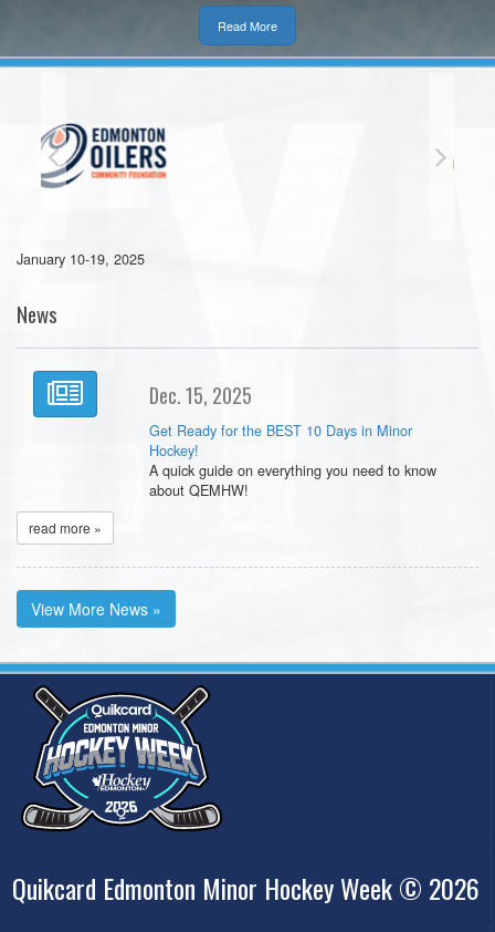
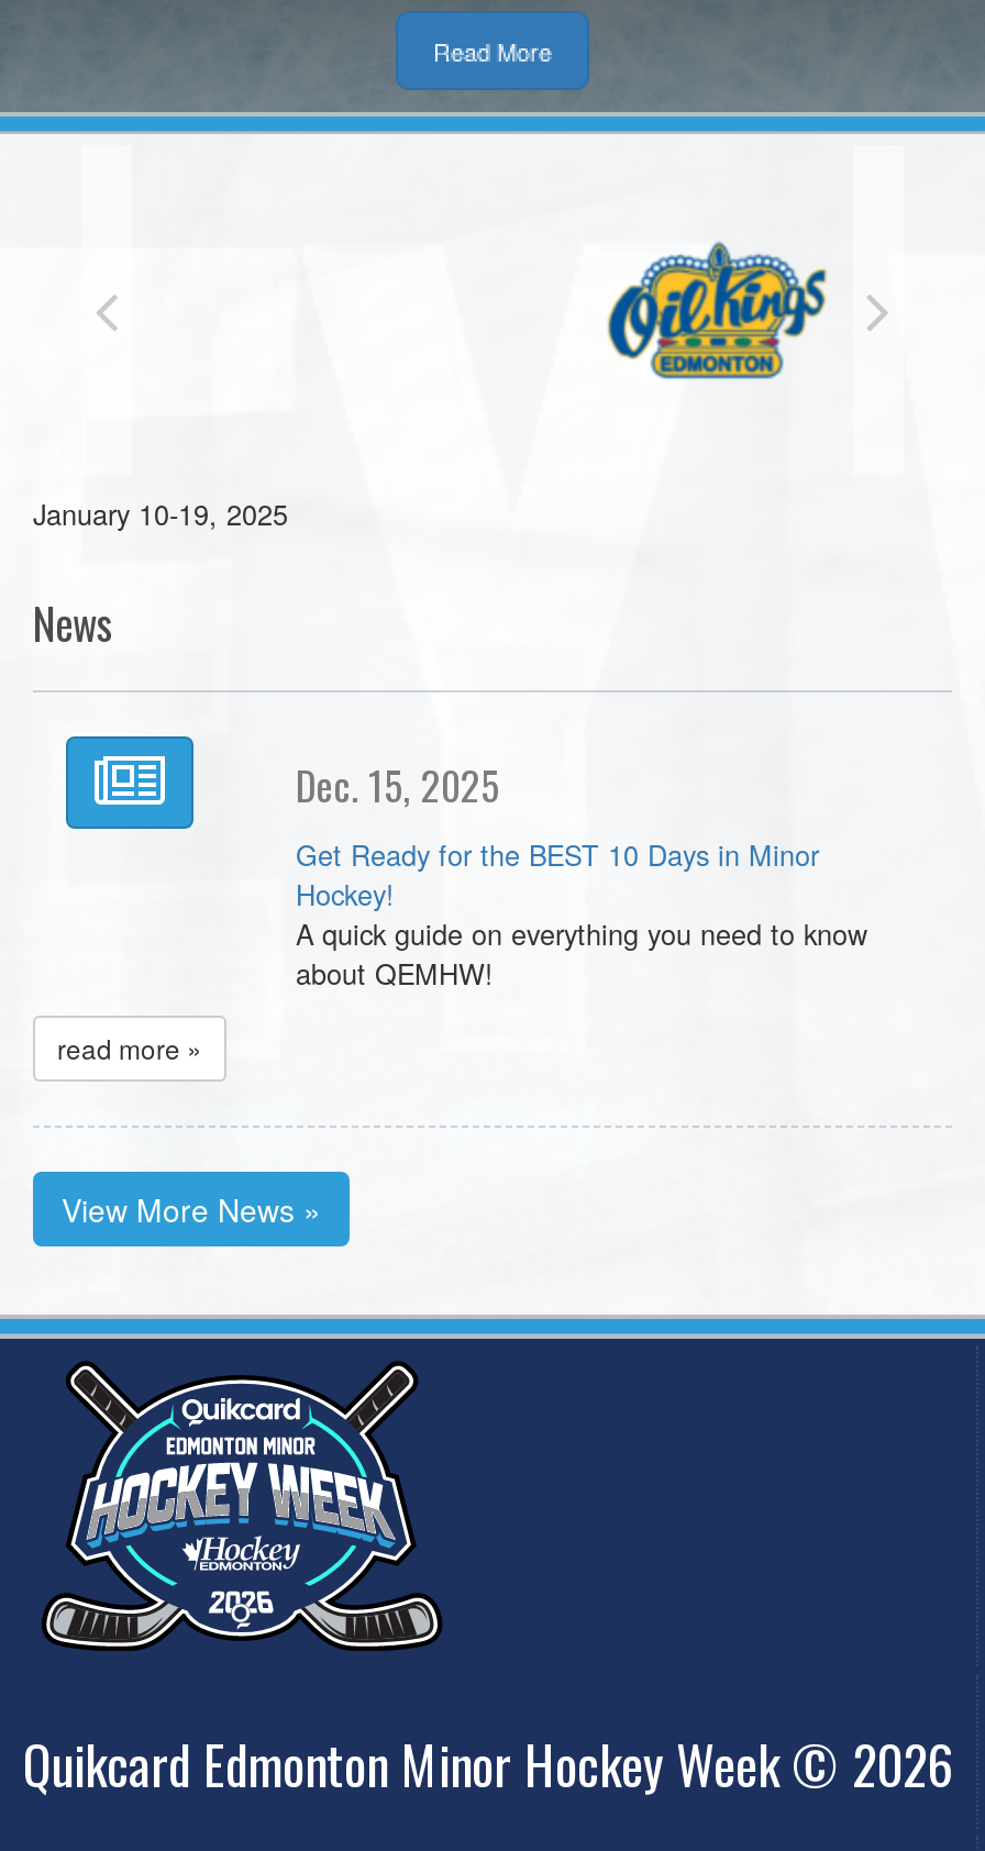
none -> [607,240,829,380] [image]
[40,123,168,189] [image] -> none

